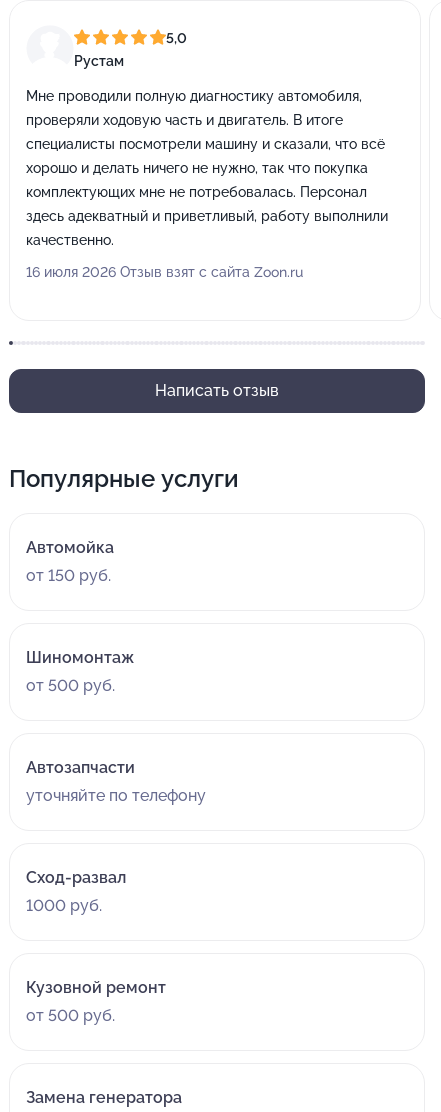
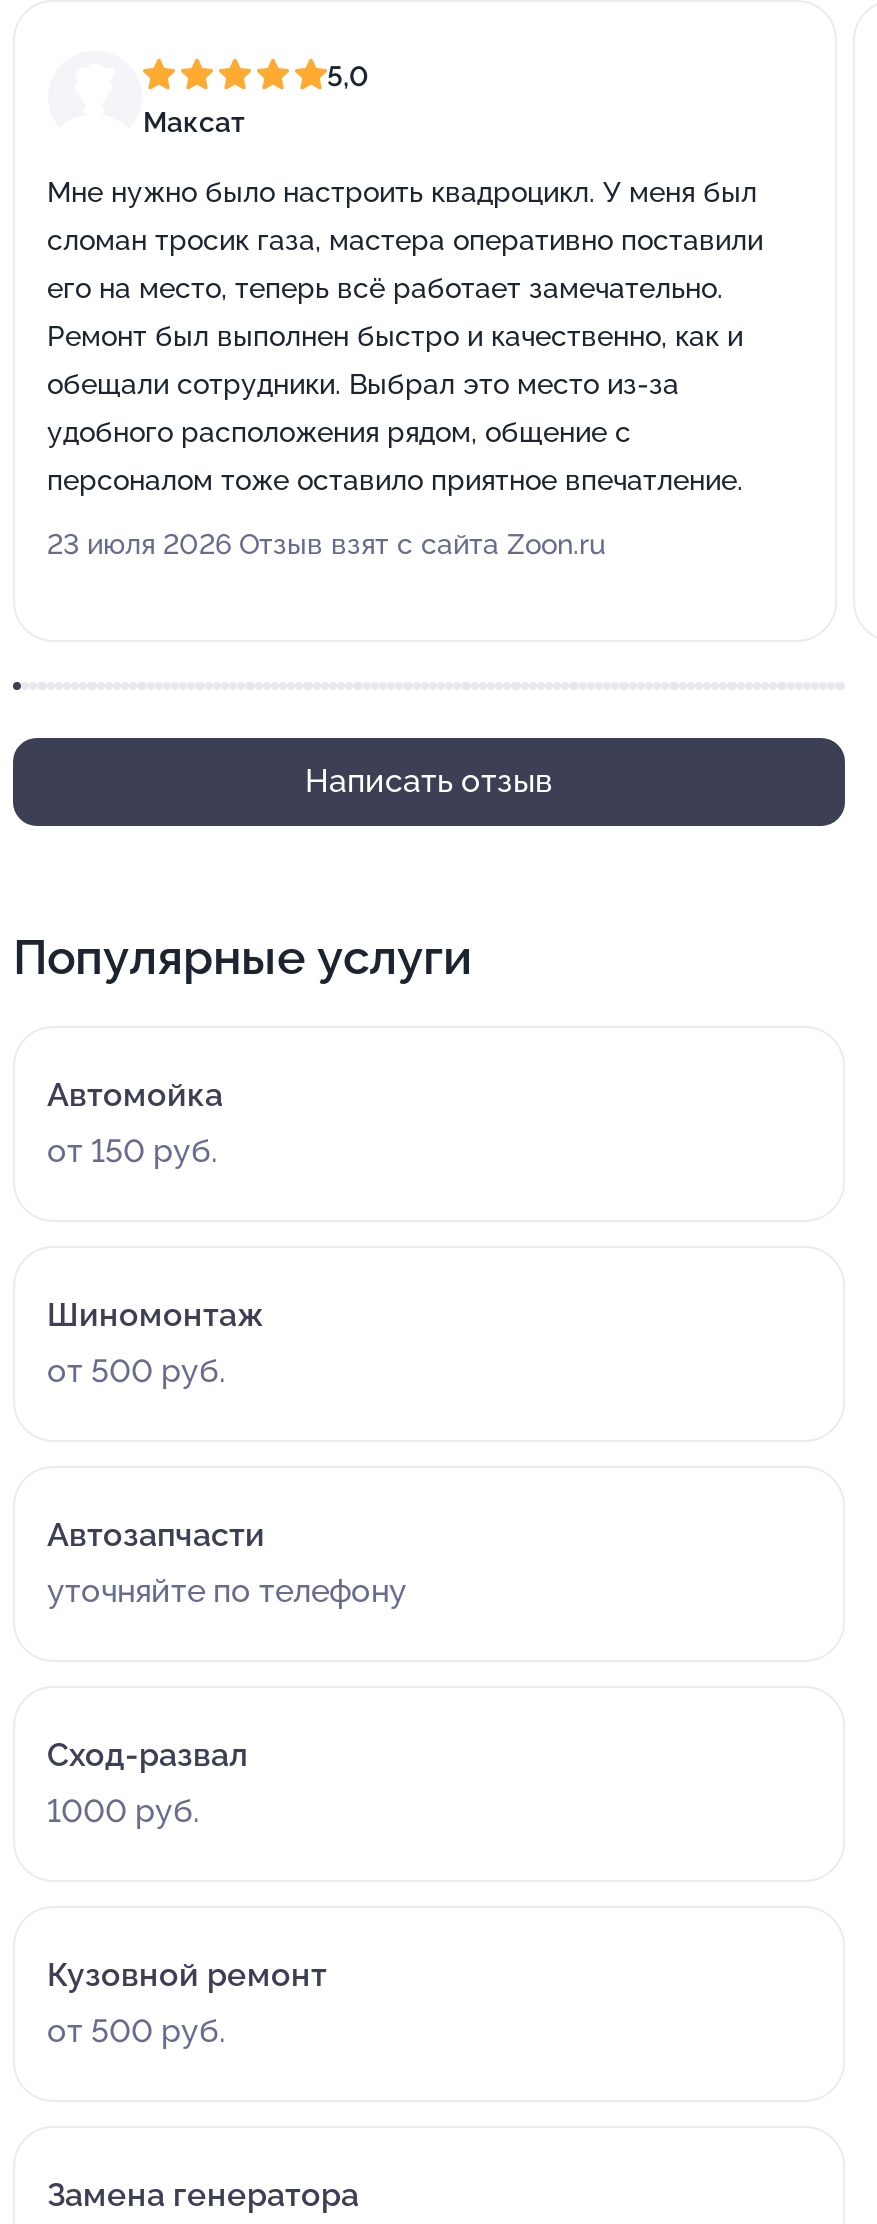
[74,52,124,68] Рустам -> [143,105,245,137] Максат
[26,88,362,104] Мне проводили полную диагностику автомобиля, -> [47,176,757,208] Мне нужно было настроить квадроцикл. У меня был
[26,112,343,128] проверяли ходовую часть и двигатель. В итоге -> [47,224,763,256] сломан тросик газа, мастера оперативно поставили
[26,136,385,152] специалисты посмотрели машину и сказали, что всё -> [47,272,723,304] его на место, теперь всё работает замечательно.
[26,160,368,176] хорошо и делать ничего не нужно, так что покупка -> [47,320,743,352] Ремонт был выполнен быстро и качественно, как и
[26,184,367,200] комплектующих мне не потребовалась. Персонал -> [47,368,679,400] обещали сотрудники. Выбрал это место из-за
[26,208,388,224] здесь адекватный и приветливый, работу выполнили -> [47,416,631,448] удобного расположения рядом, общение с
[26,232,114,248] качественно. -> [47,464,743,496] персоналом тоже оставило приятное впечатление.
[26,264,303,280] 16 июля 2026 Отзыв взят с сайта Zoon.ru -> [47,528,605,560] 23 июля 2026 Отзыв взят с сайта Zoon.ru

